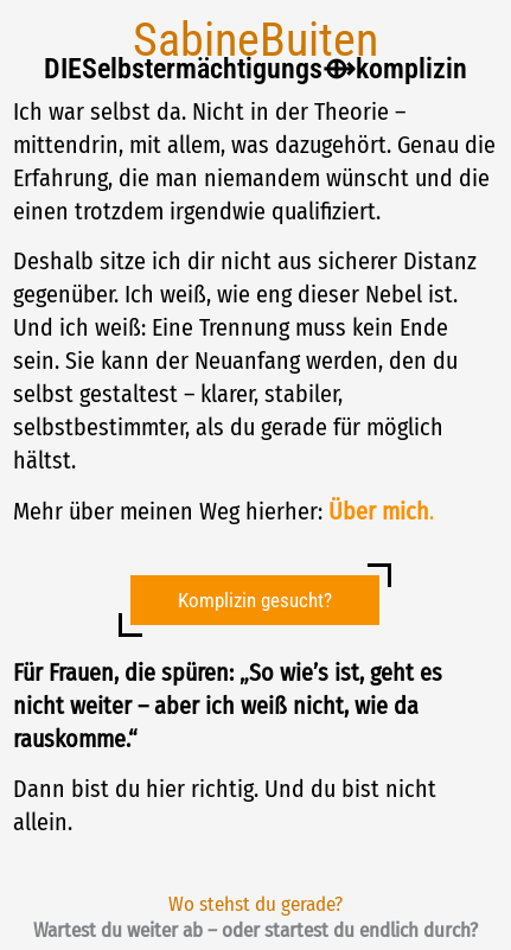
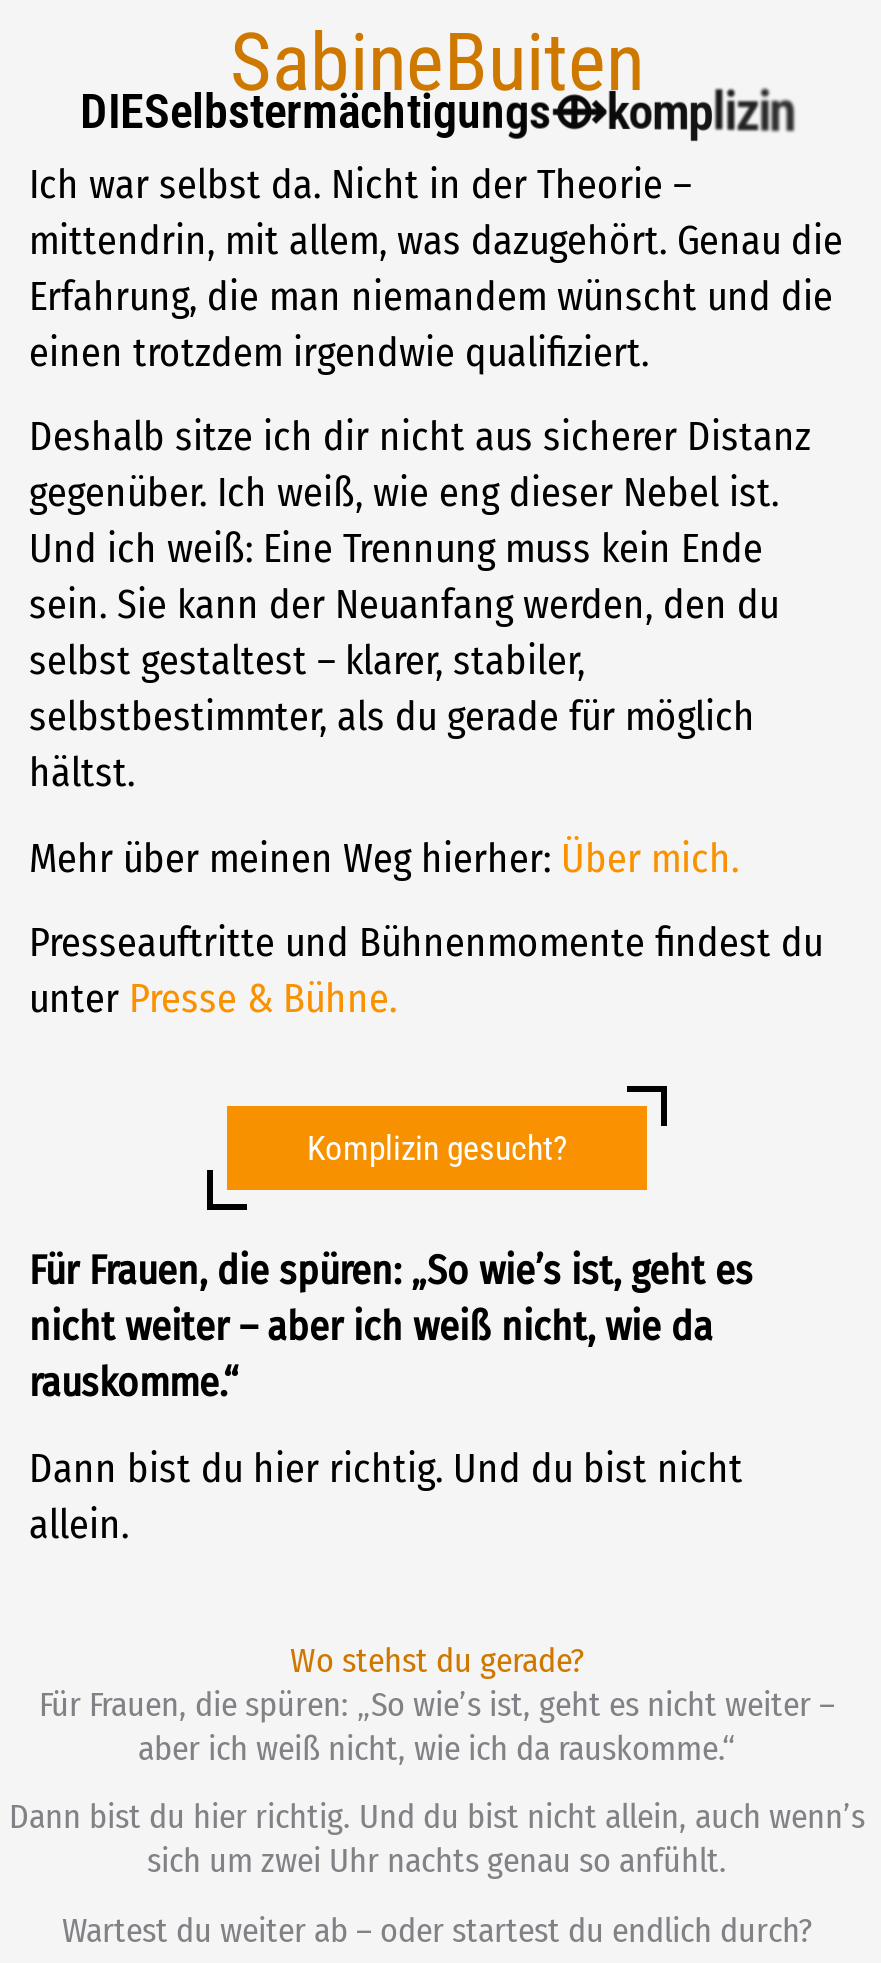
none -> [29,918,823,1022] Presseauftritte und Bühnenmomente findest du | unter Presse & Bühne.
none -> [9,1684,865,1883] Für Frauen, die spüren: „So wie’s ist, geht es nicht weiter – | aber ich weiß nicht, wie ich da rauskomme.“ | Dann bist du hier richtig. Und du bist nicht allein, auch wenn’s | sich um zwei Uhr nachts genau so anfühlt.

